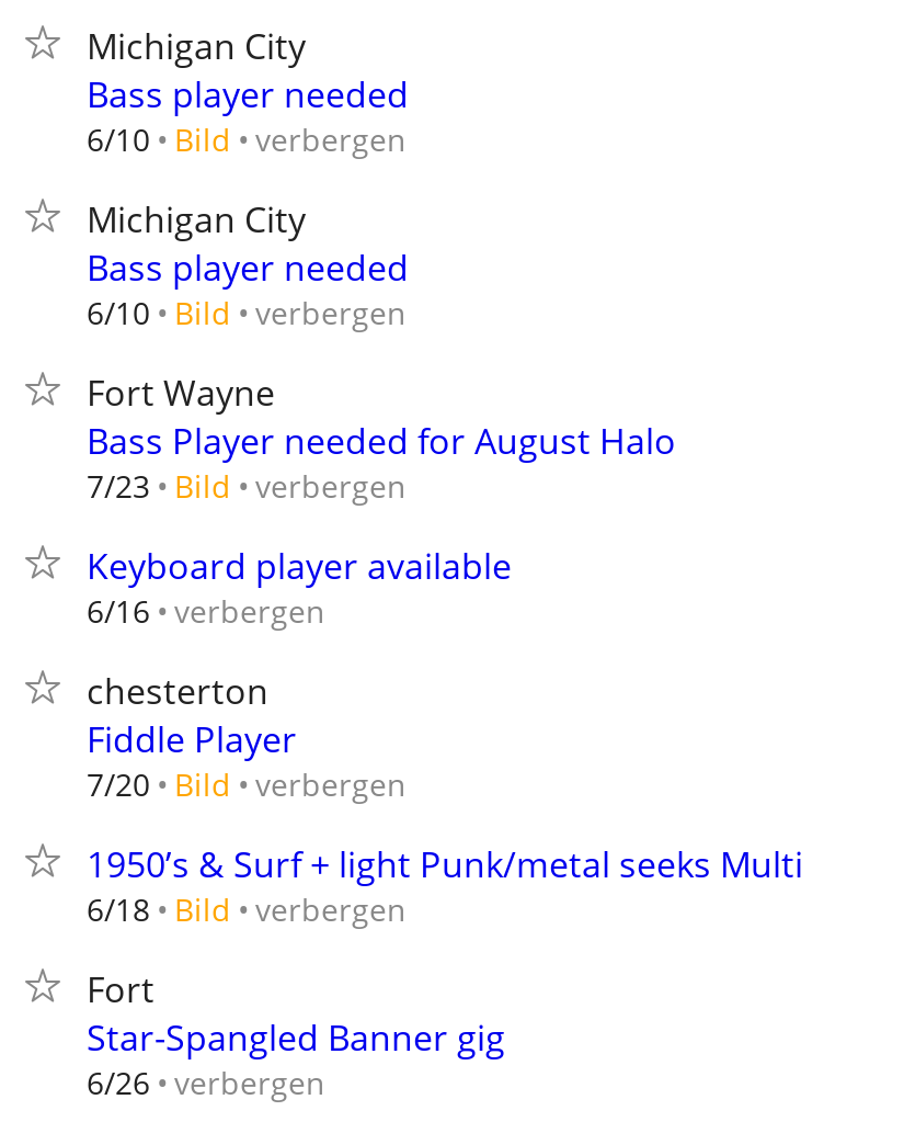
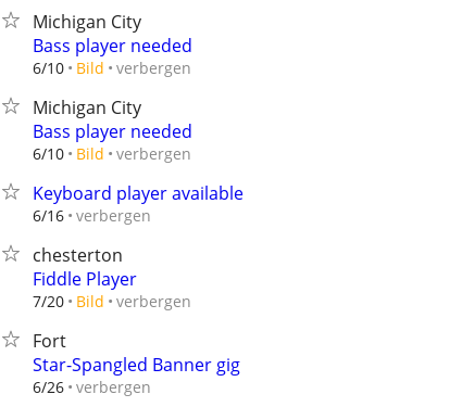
[87,369,676,507] Fort Wayne | Bass Player needed for August Halo | 7/23 Bild verbergen -> none
[87,840,803,930] 1950’s & Surf + light Punk/metal seeks Multi | 6/18 Bild verbergen -> none

